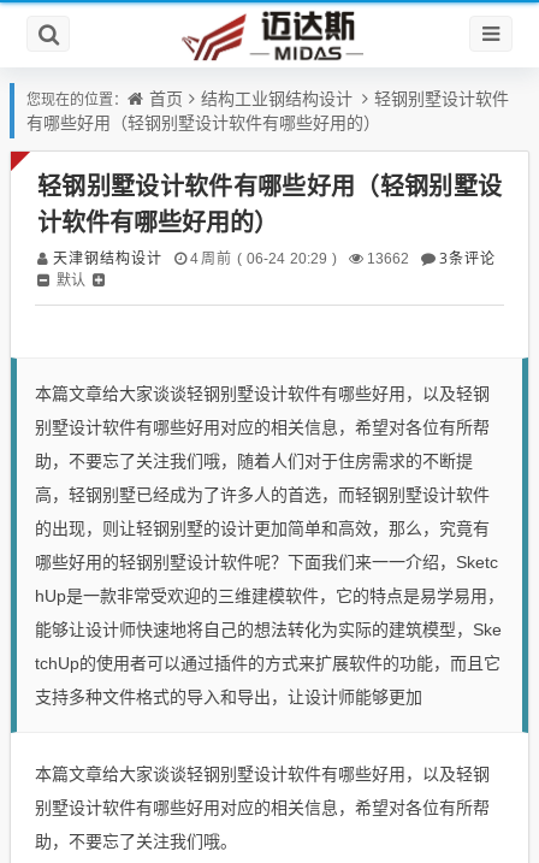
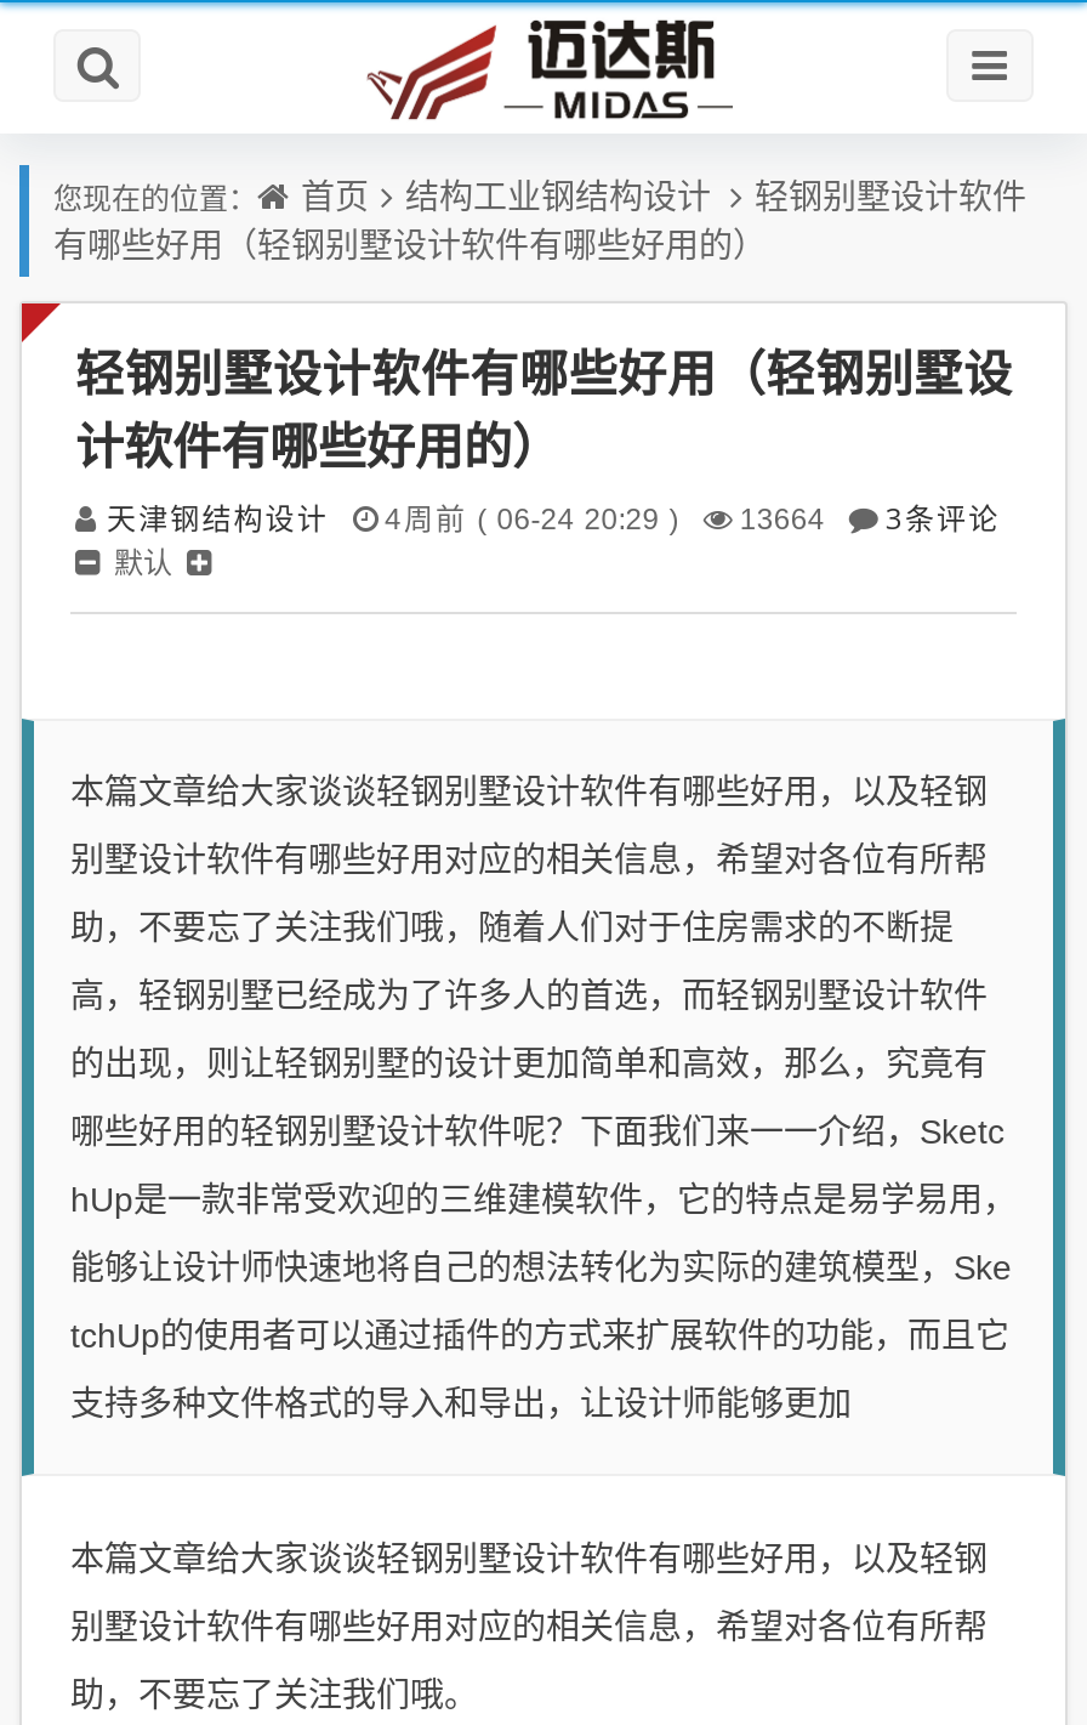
[52,248,495,268] 天津钢结构设计 4周前 ( 06-24 20:29 ) 13662 3条评论 -> [104,498,997,539] 天津钢结构设计 4周前 ( 06-24 20:29 ) 13664 3条评论

